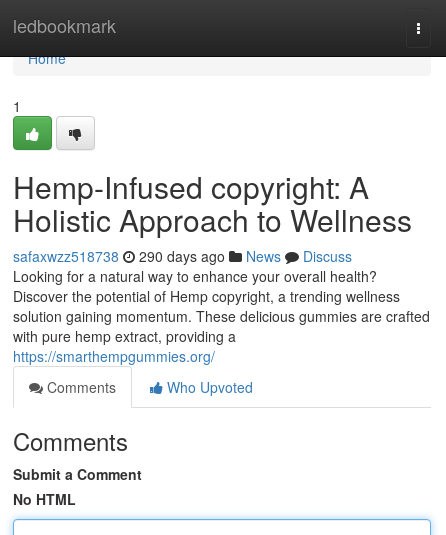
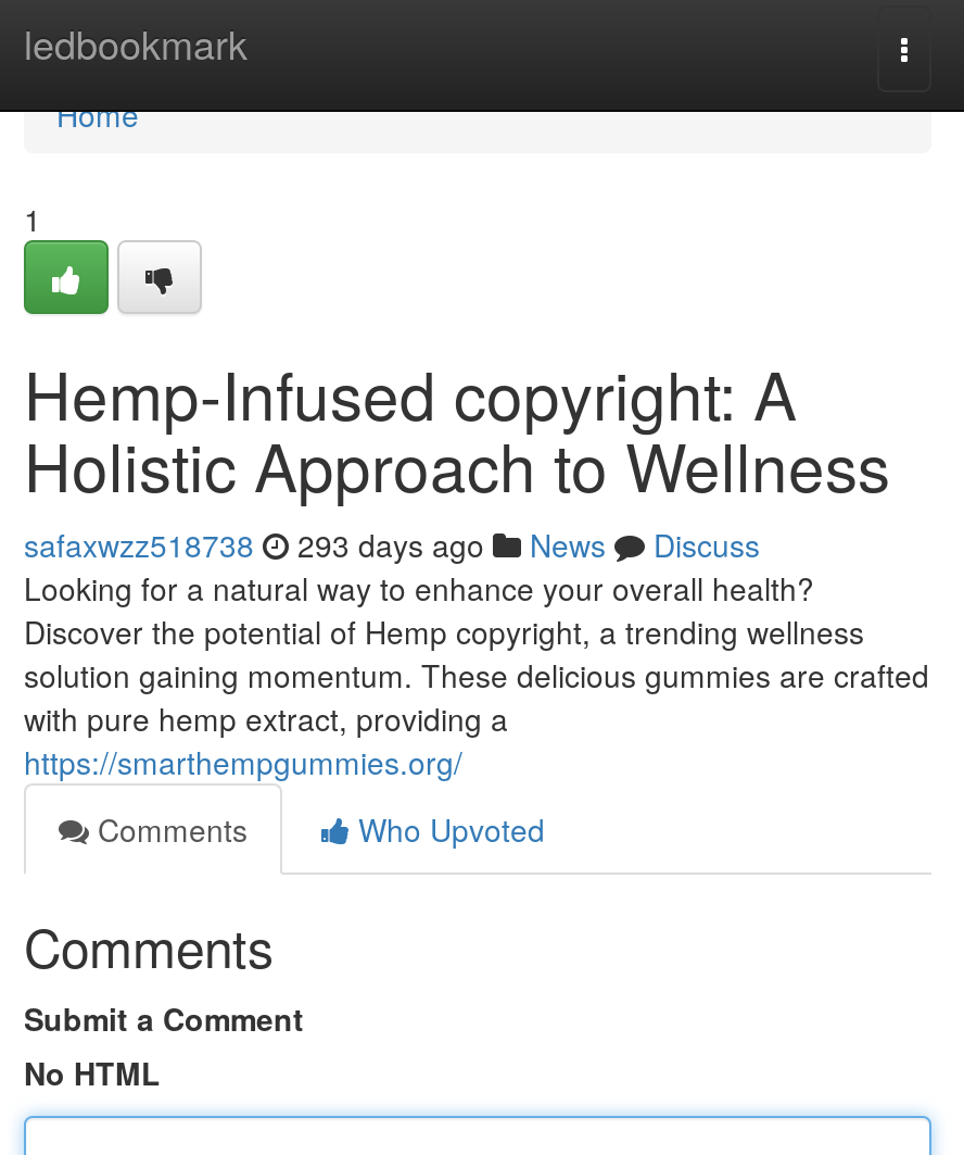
[13,246,352,266] safaxwzz518738 290 days ago News Discuss -> [24,523,760,566] safaxwzz518738 293 days ago News Discuss

